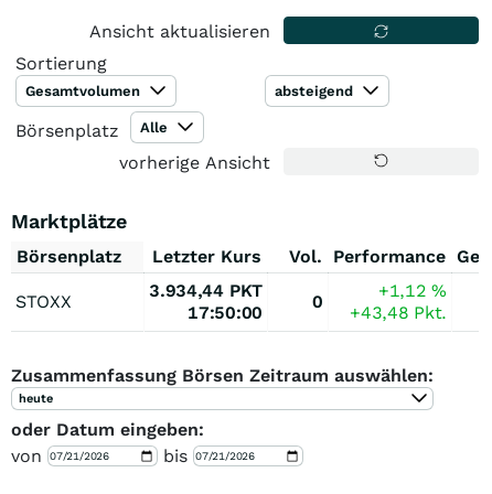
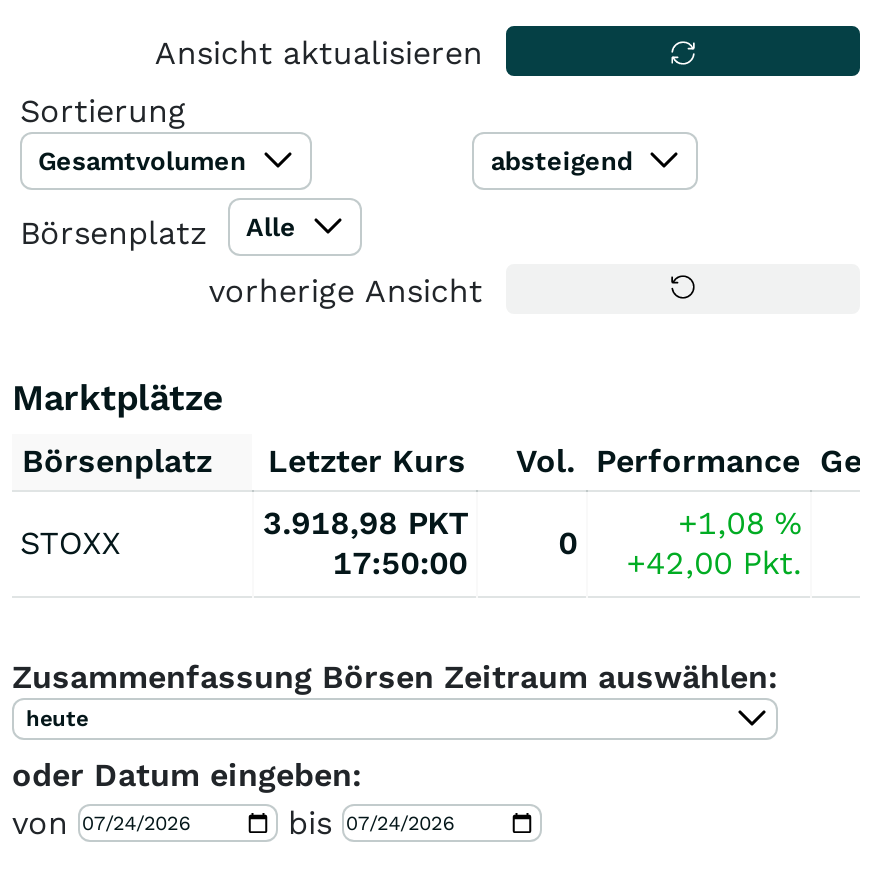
[149,280,263,301] 3.934,44 PKT -> [263,504,468,542] 3.918,98 PKT
[378,280,447,301] +1,12% -> [678,504,802,542] +1,08%
[350,302,447,323] +43,48 Pkt. -> [627,544,802,582] +42,00 Pkt.

